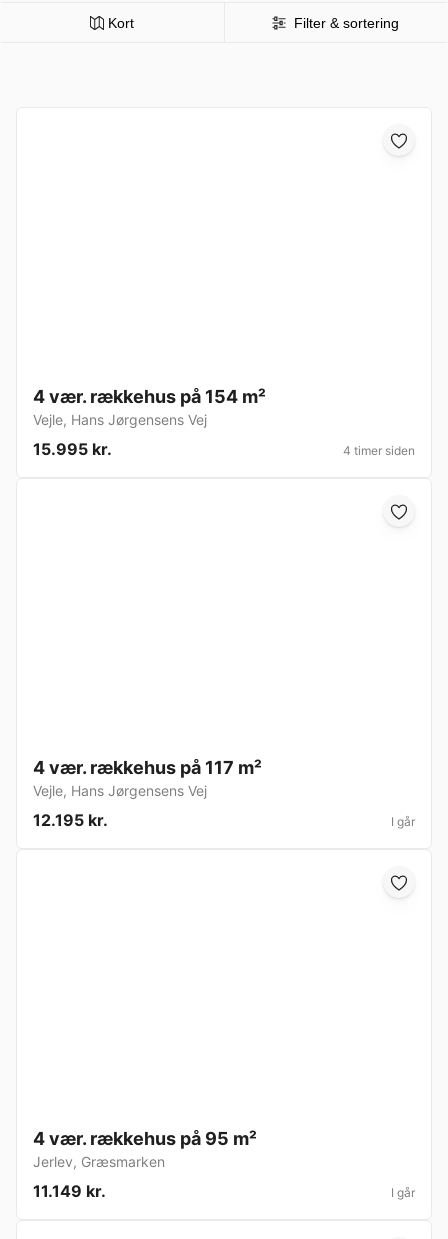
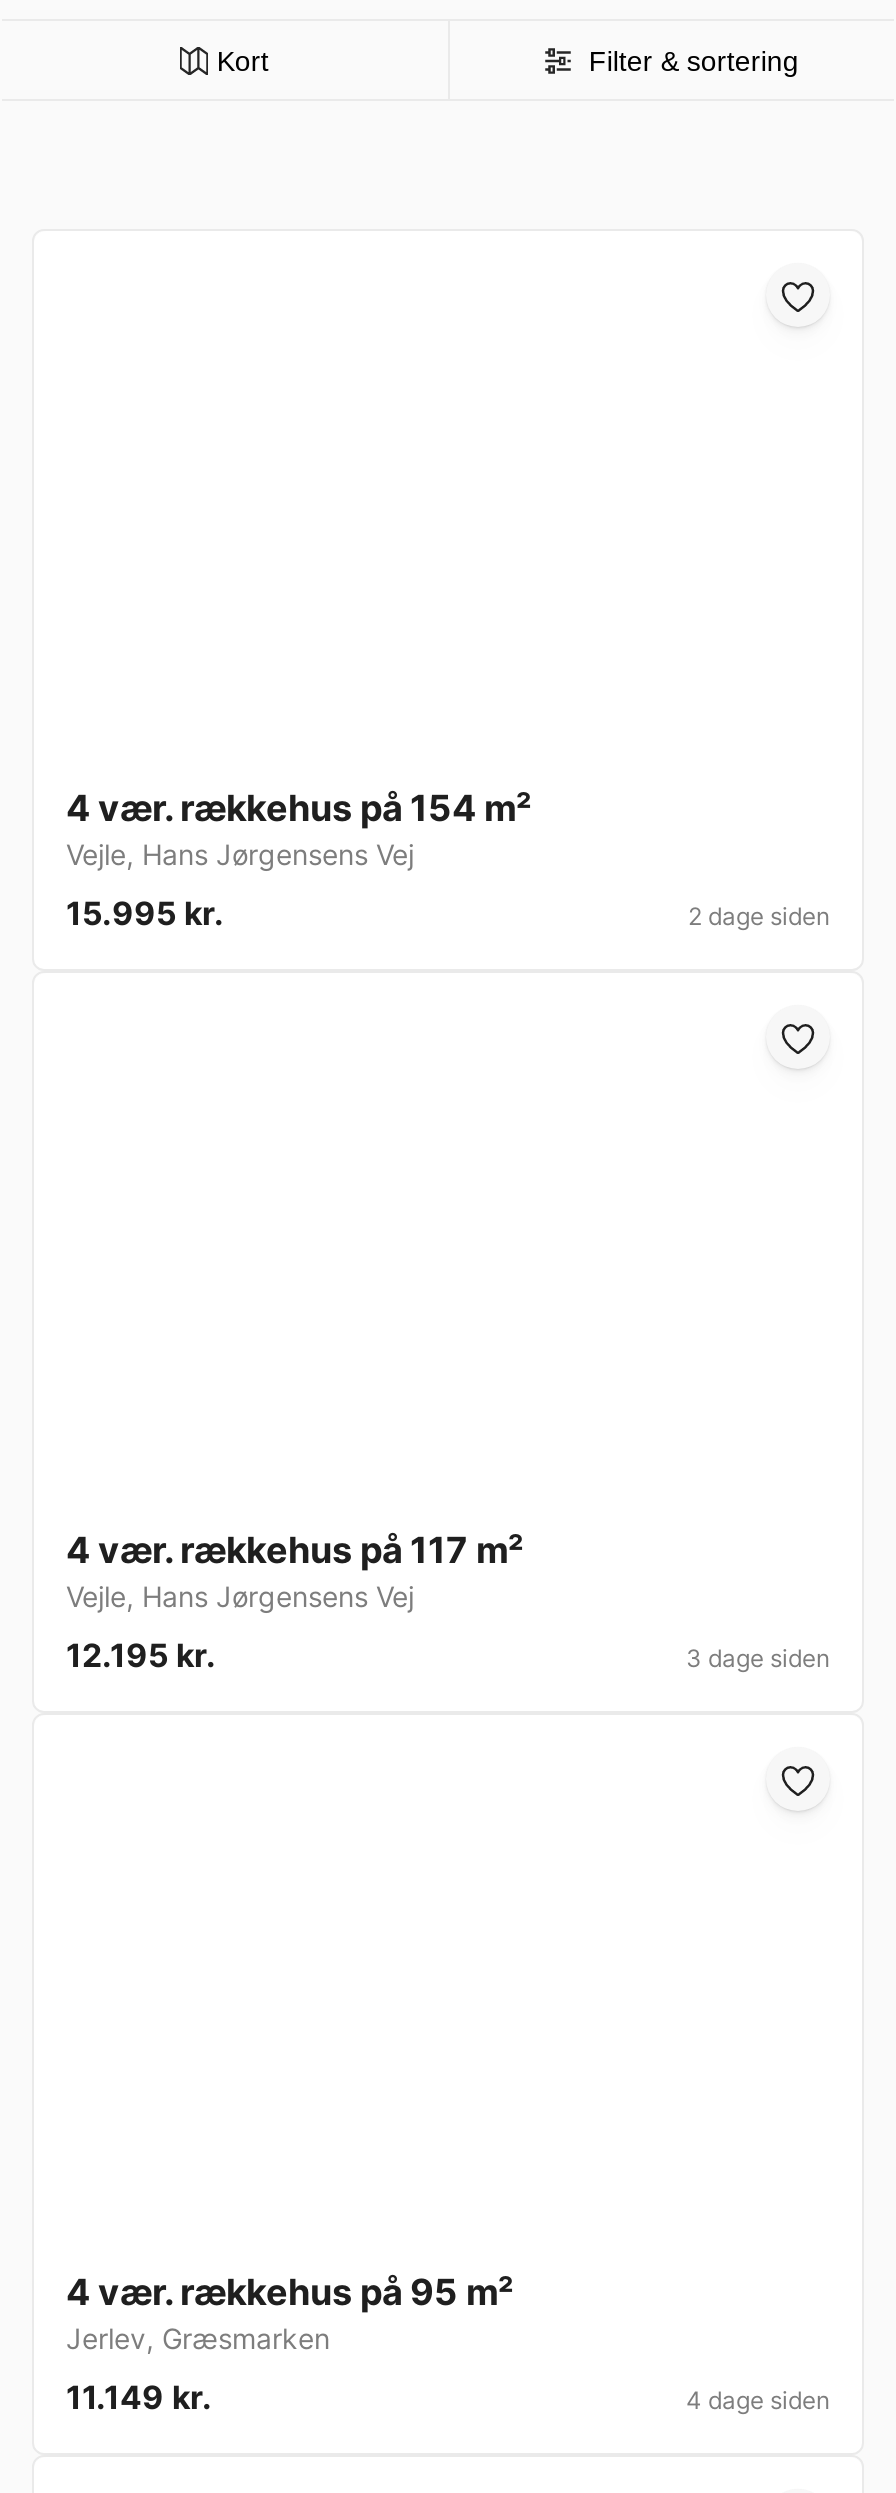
[343,443,415,458] 4 timer siden -> [688,902,830,932] 2 dage siden
[391,814,415,829] I går -> [686,1644,830,1674] 3 dage siden
[391,1185,415,1200] I går -> [686,2386,830,2416] 4 dage siden

